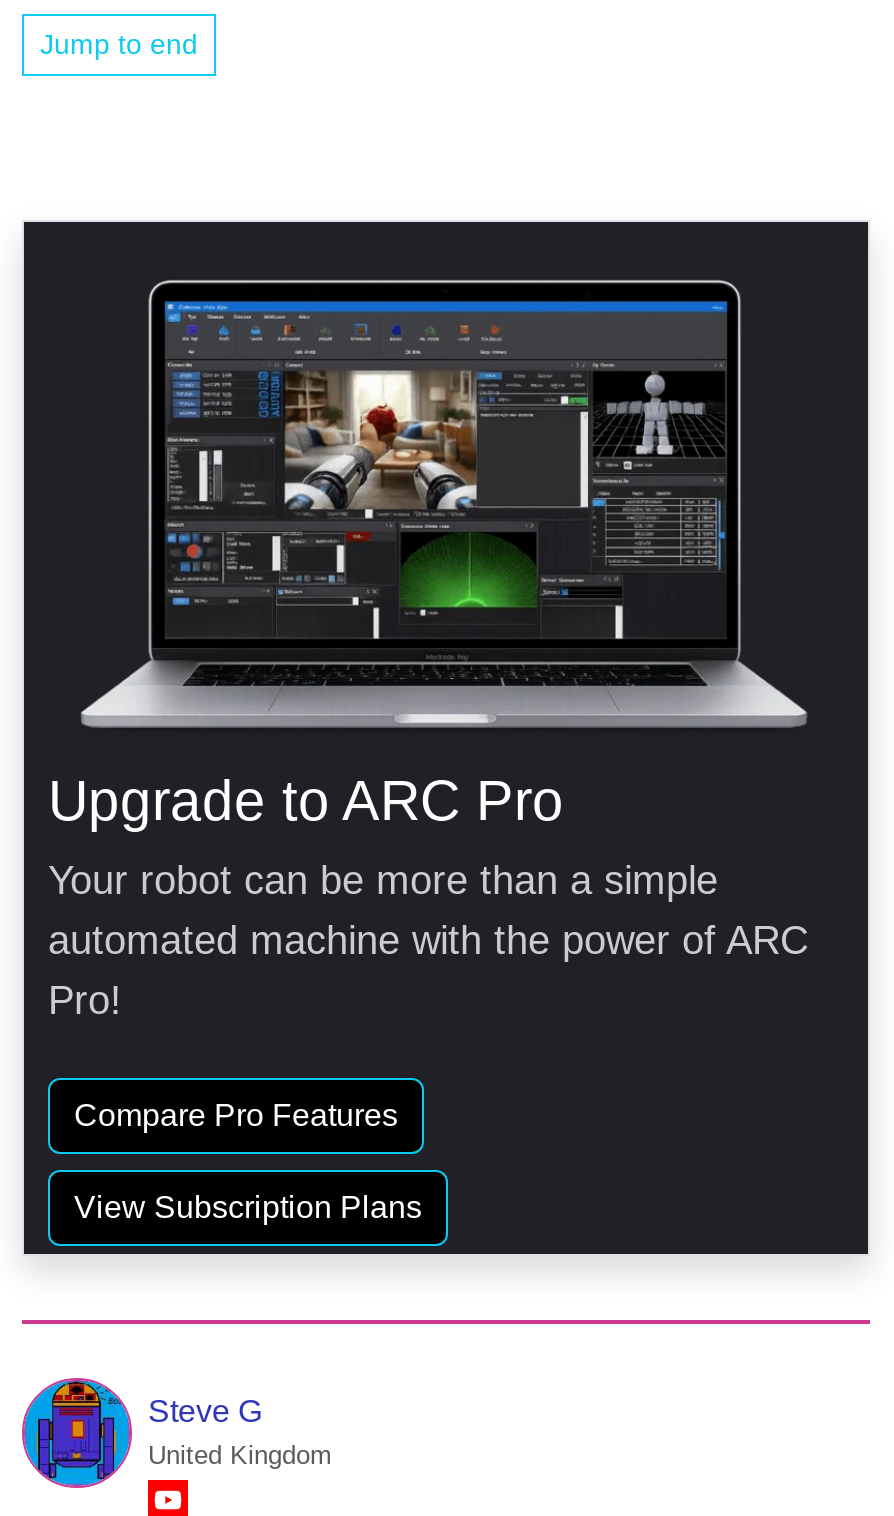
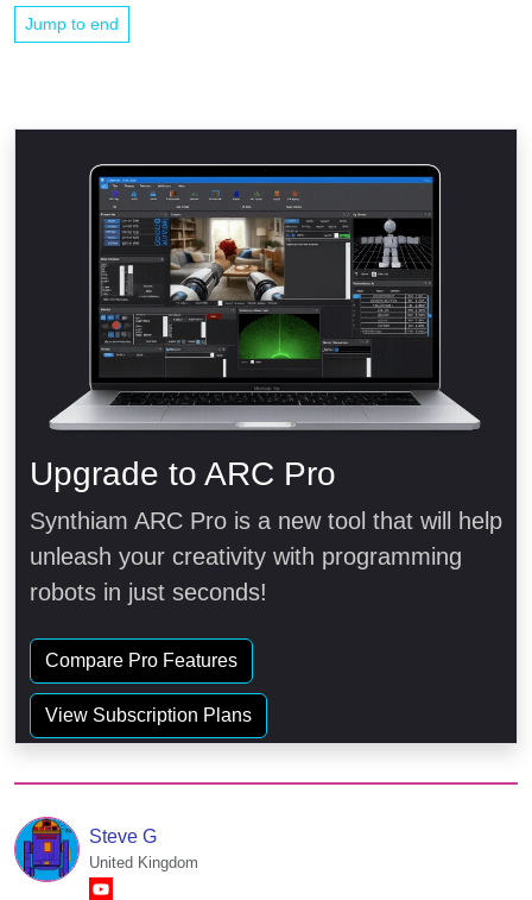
[48,859,808,1023] Your robot can be more than a simple | automated machine with the power of ARC | Pro! -> [30,508,502,606] Synthiam ARC Pro is a new tool that will help | unleash your creativity with programming | robots in just seconds!

